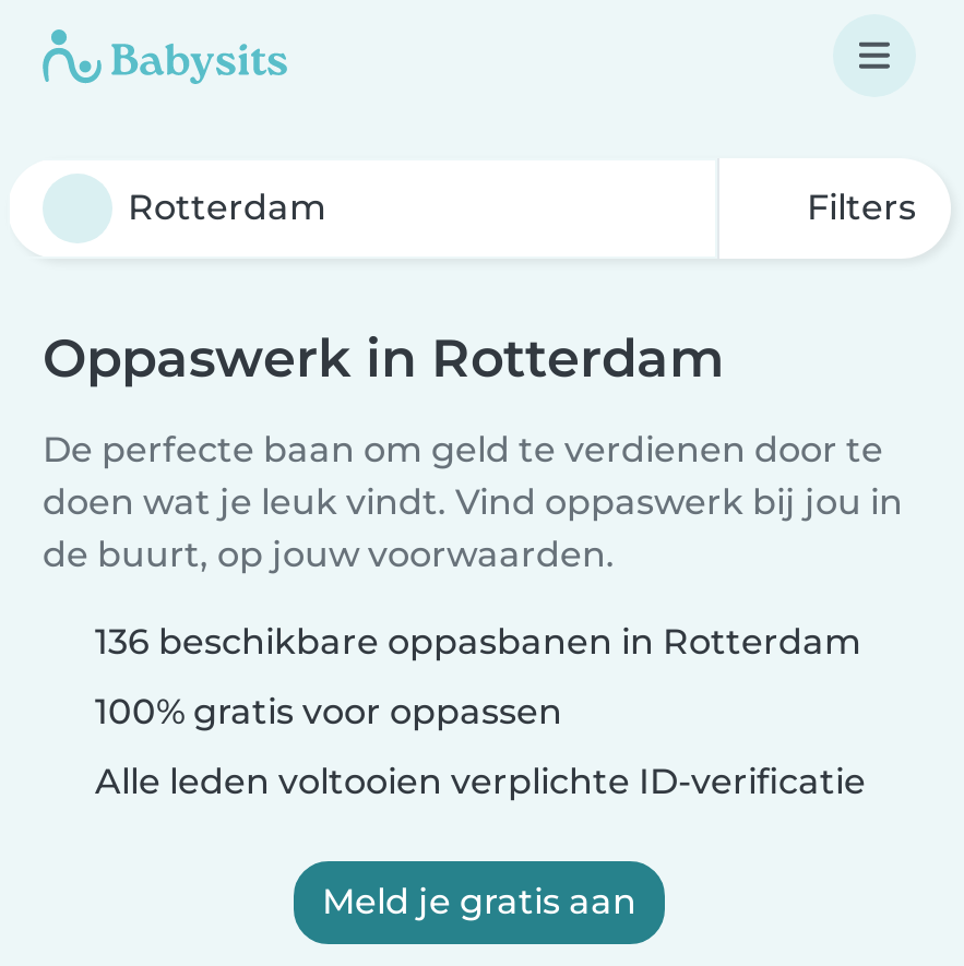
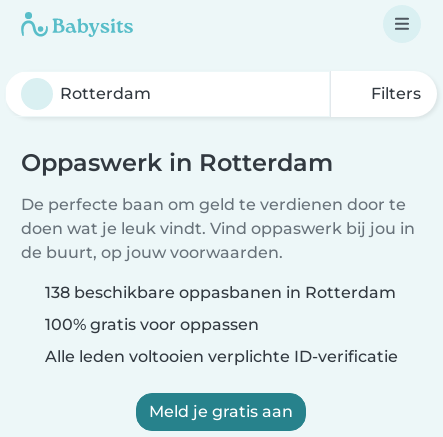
[95,621,861,663] 136 beschikbare oppasbanen in Rotterdam -> [45,283,396,302] 138 beschikbare oppasbanen in Rotterdam

